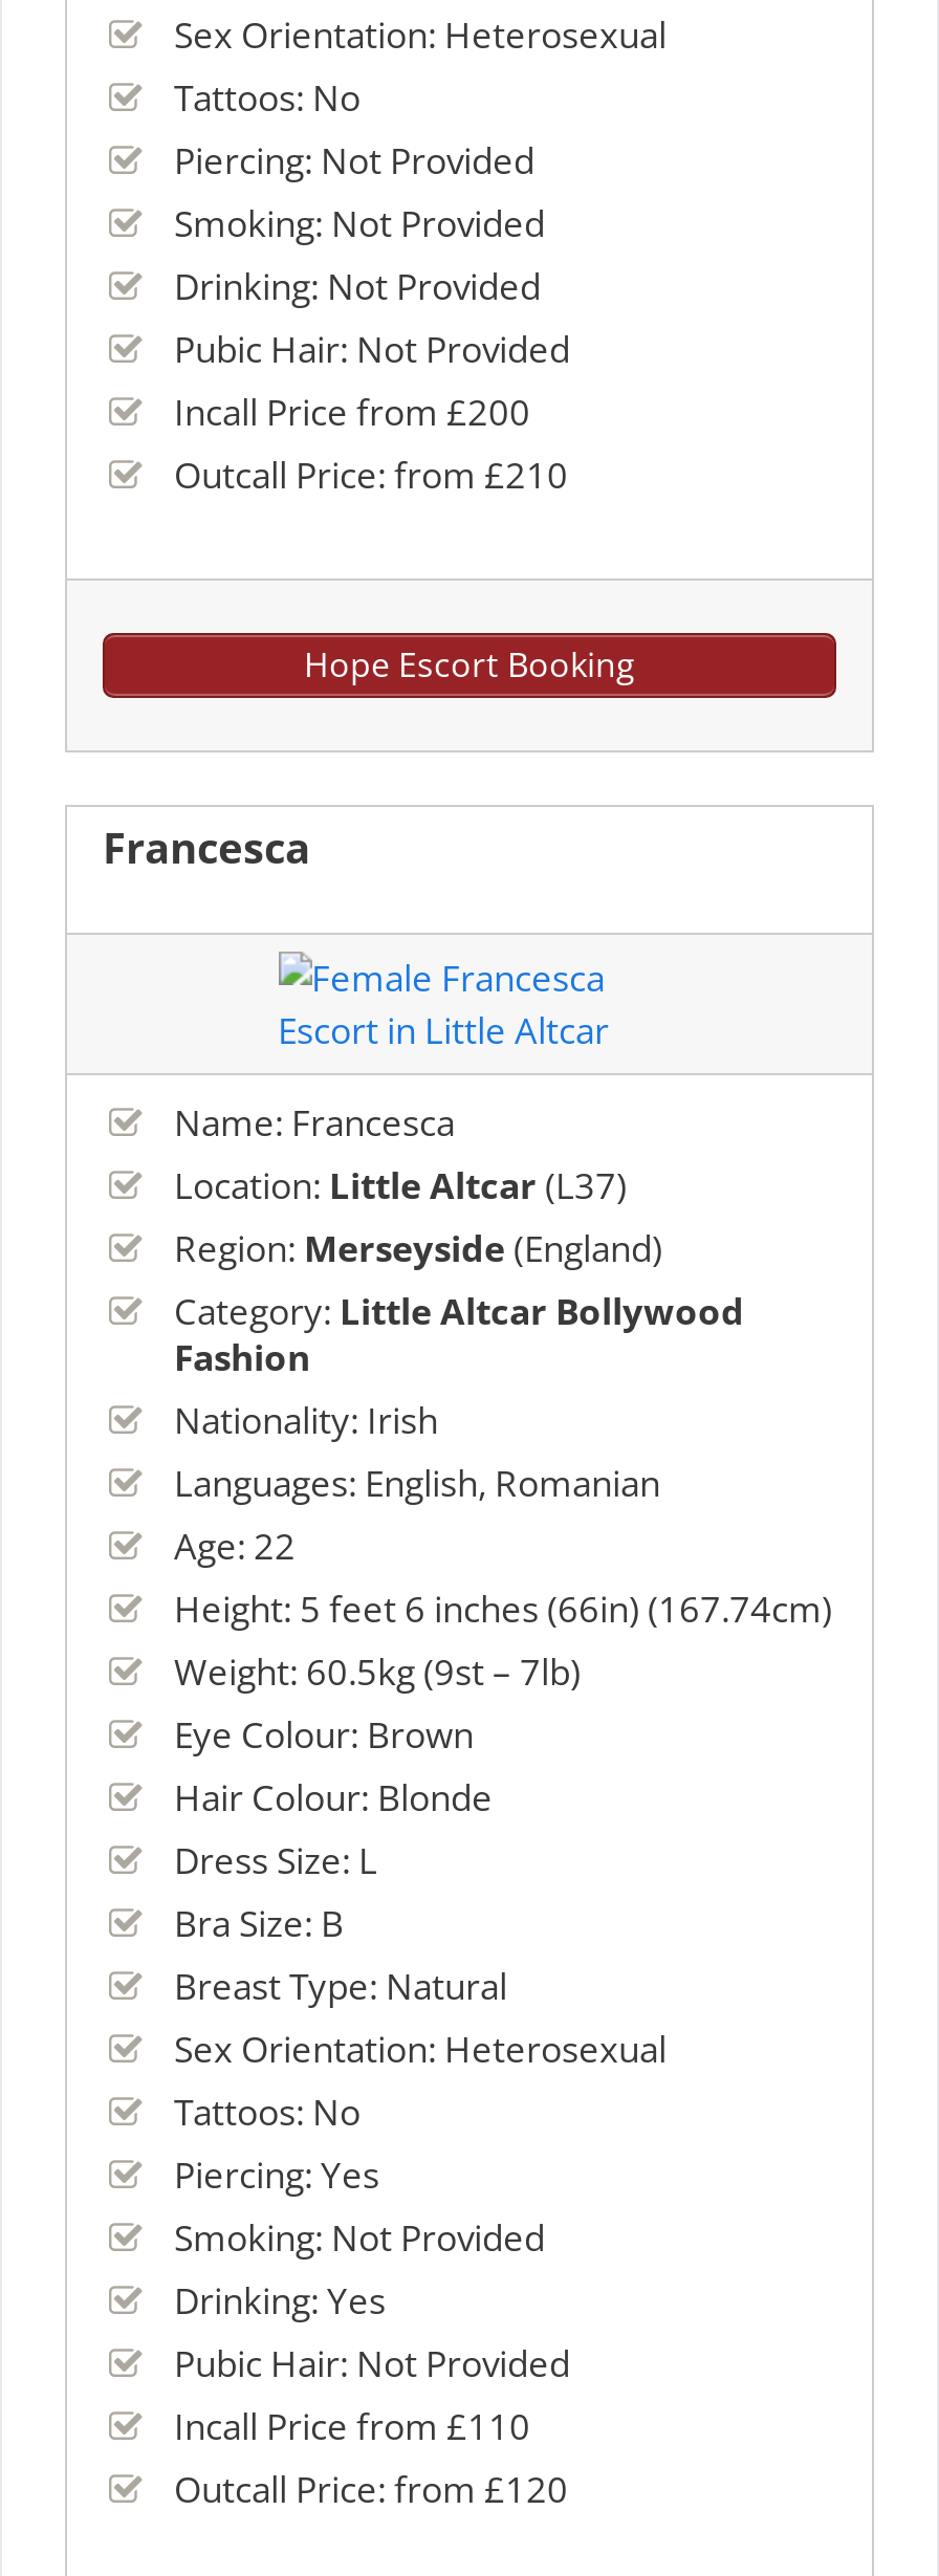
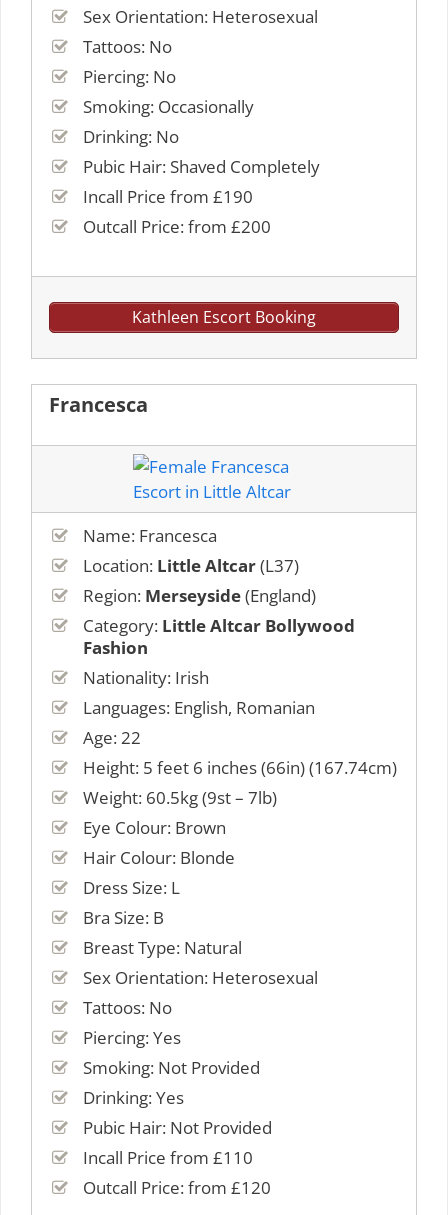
[174,135,570,498] Piercing: Not Provided | Smoking: Not Provided | Drinking: Not Provided | Pubic Hair: Not Provided | Incall Price from £200 | Outcall Price: from £210 -> [83,64,320,237] Piercing: No | Smoking: Occasionally | Drinking: No | Pubic Hair: Shaved Completely | Incall Price from £190 | Outcall Price: from £200
[304,640,635,686] Hope Escort Booking -> [132,305,316,327] Kathleen Escort Booking

